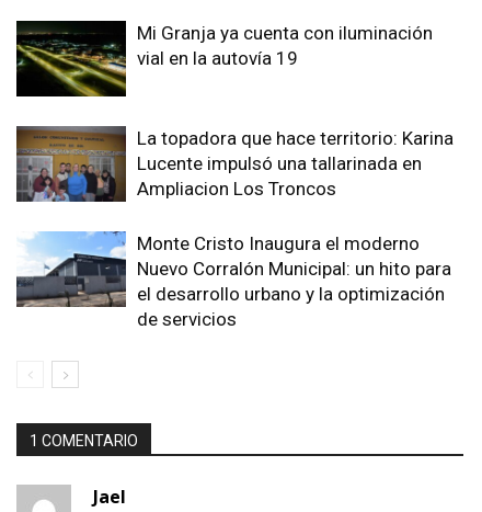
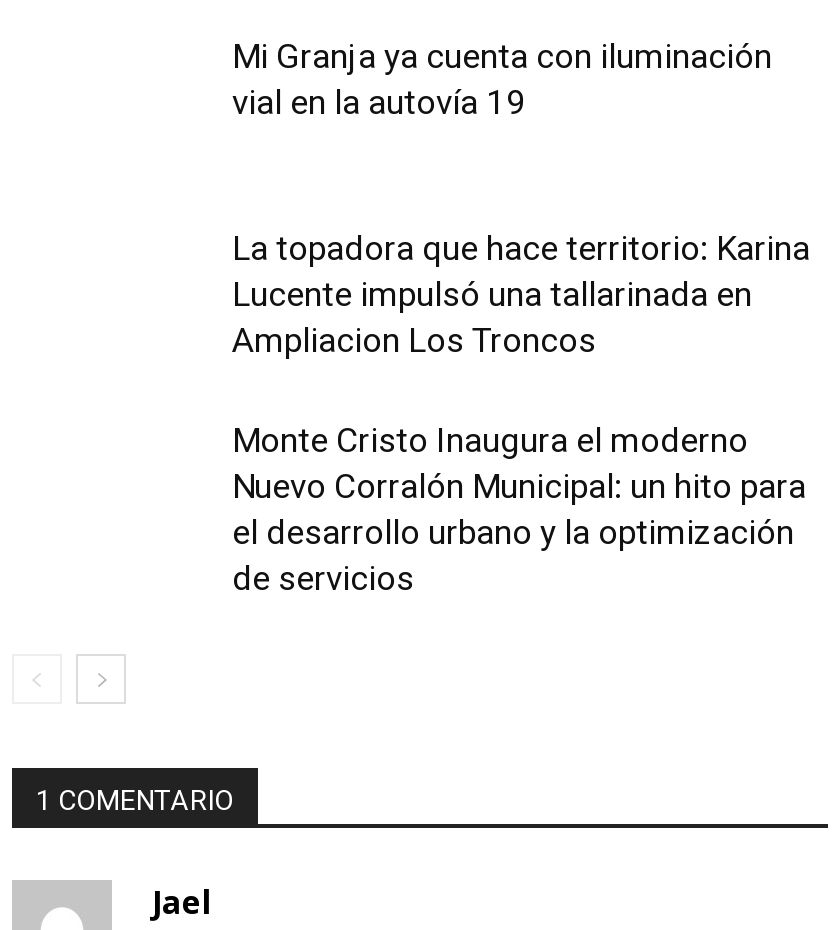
[15,20,127,98] [image] -> none
[15,125,127,203] [image] -> none
[15,230,127,308] [image] -> none

